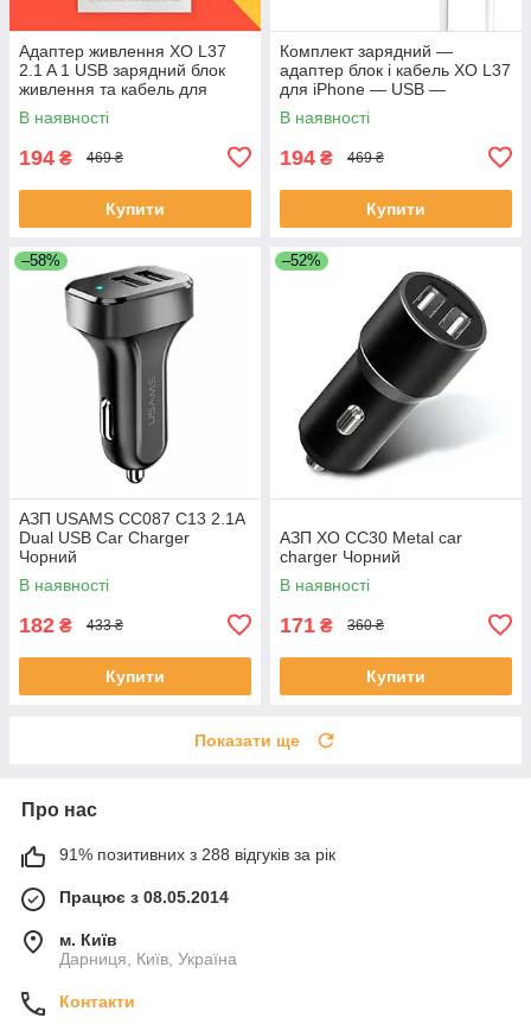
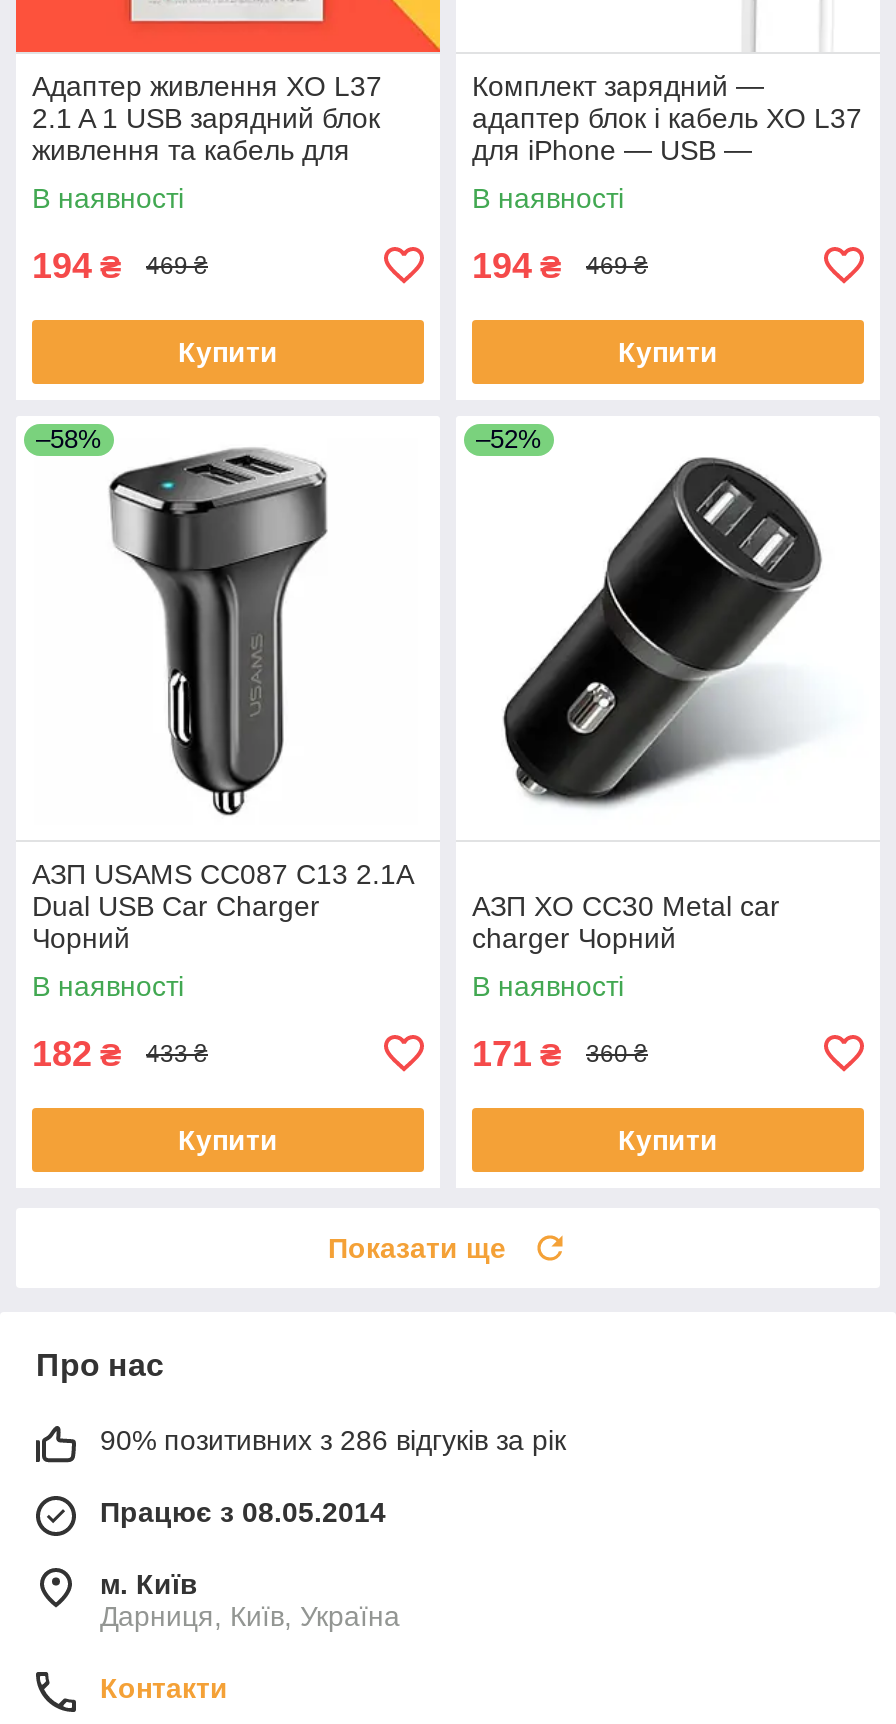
[59,845,335,864] 91% позитивних з 288 відгуків за рік -> [100,1424,566,1456] 90% позитивних з 286 відгуків за рік

